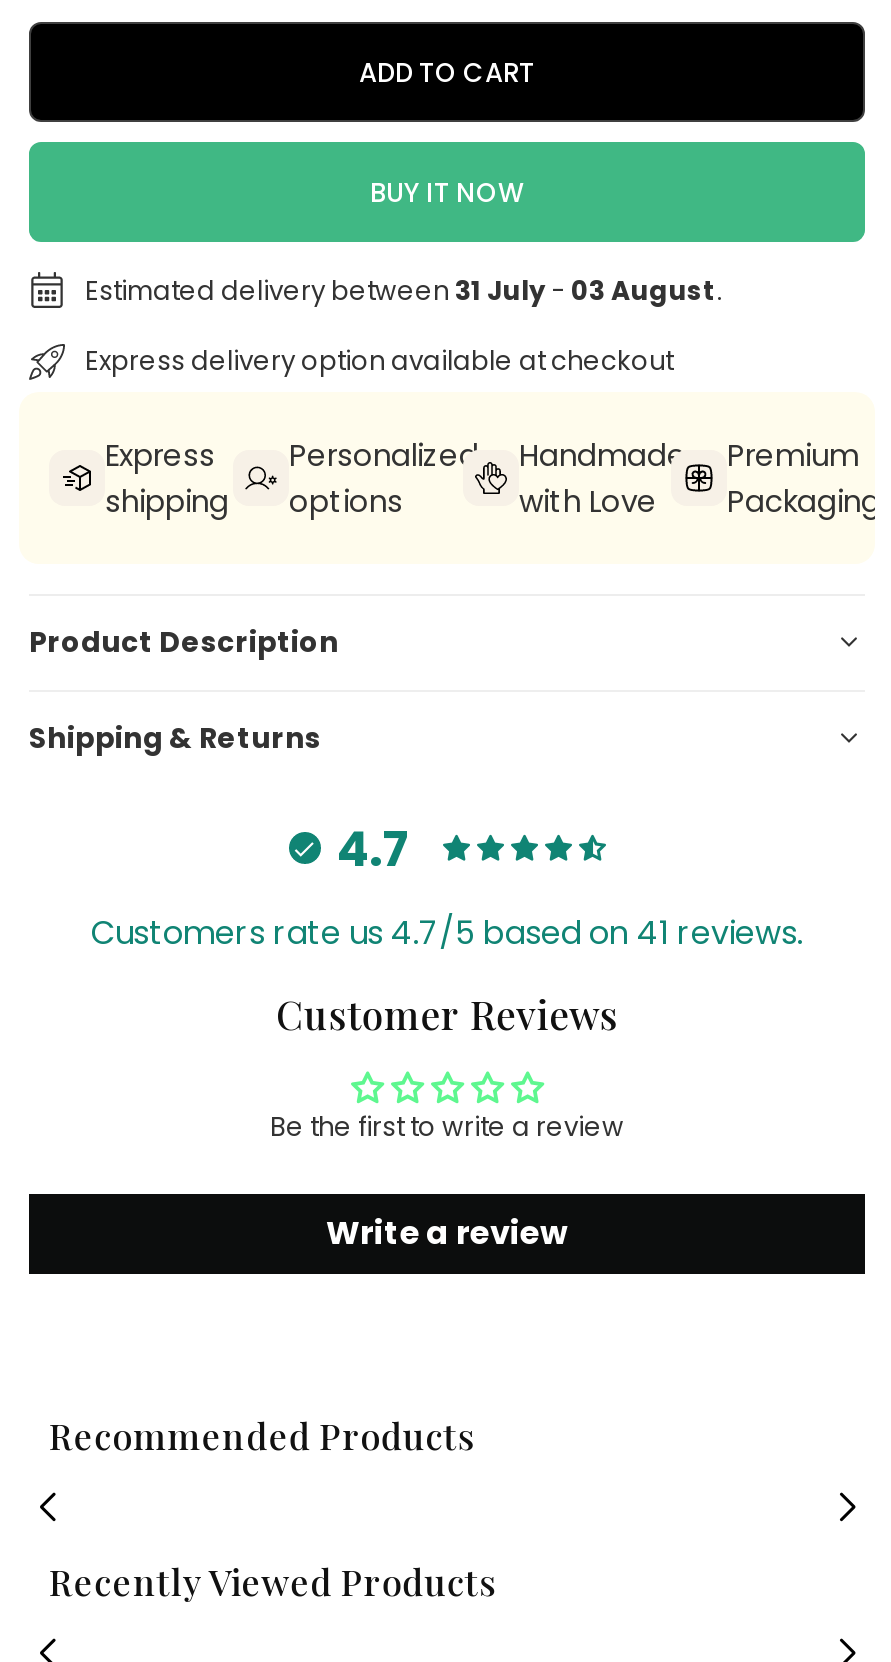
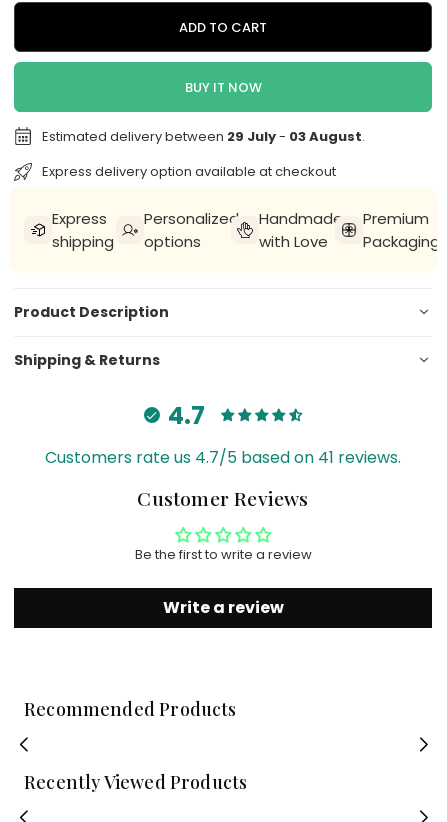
[85,272,723,310] Estimated delivery between 31 July - 03 August. -> [42,127,365,146] Estimated delivery between 29 July - 03 August.

